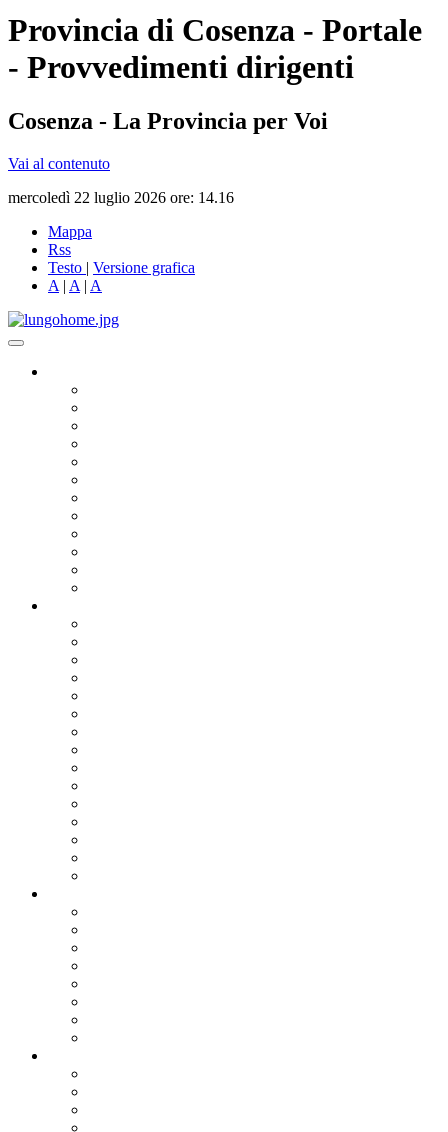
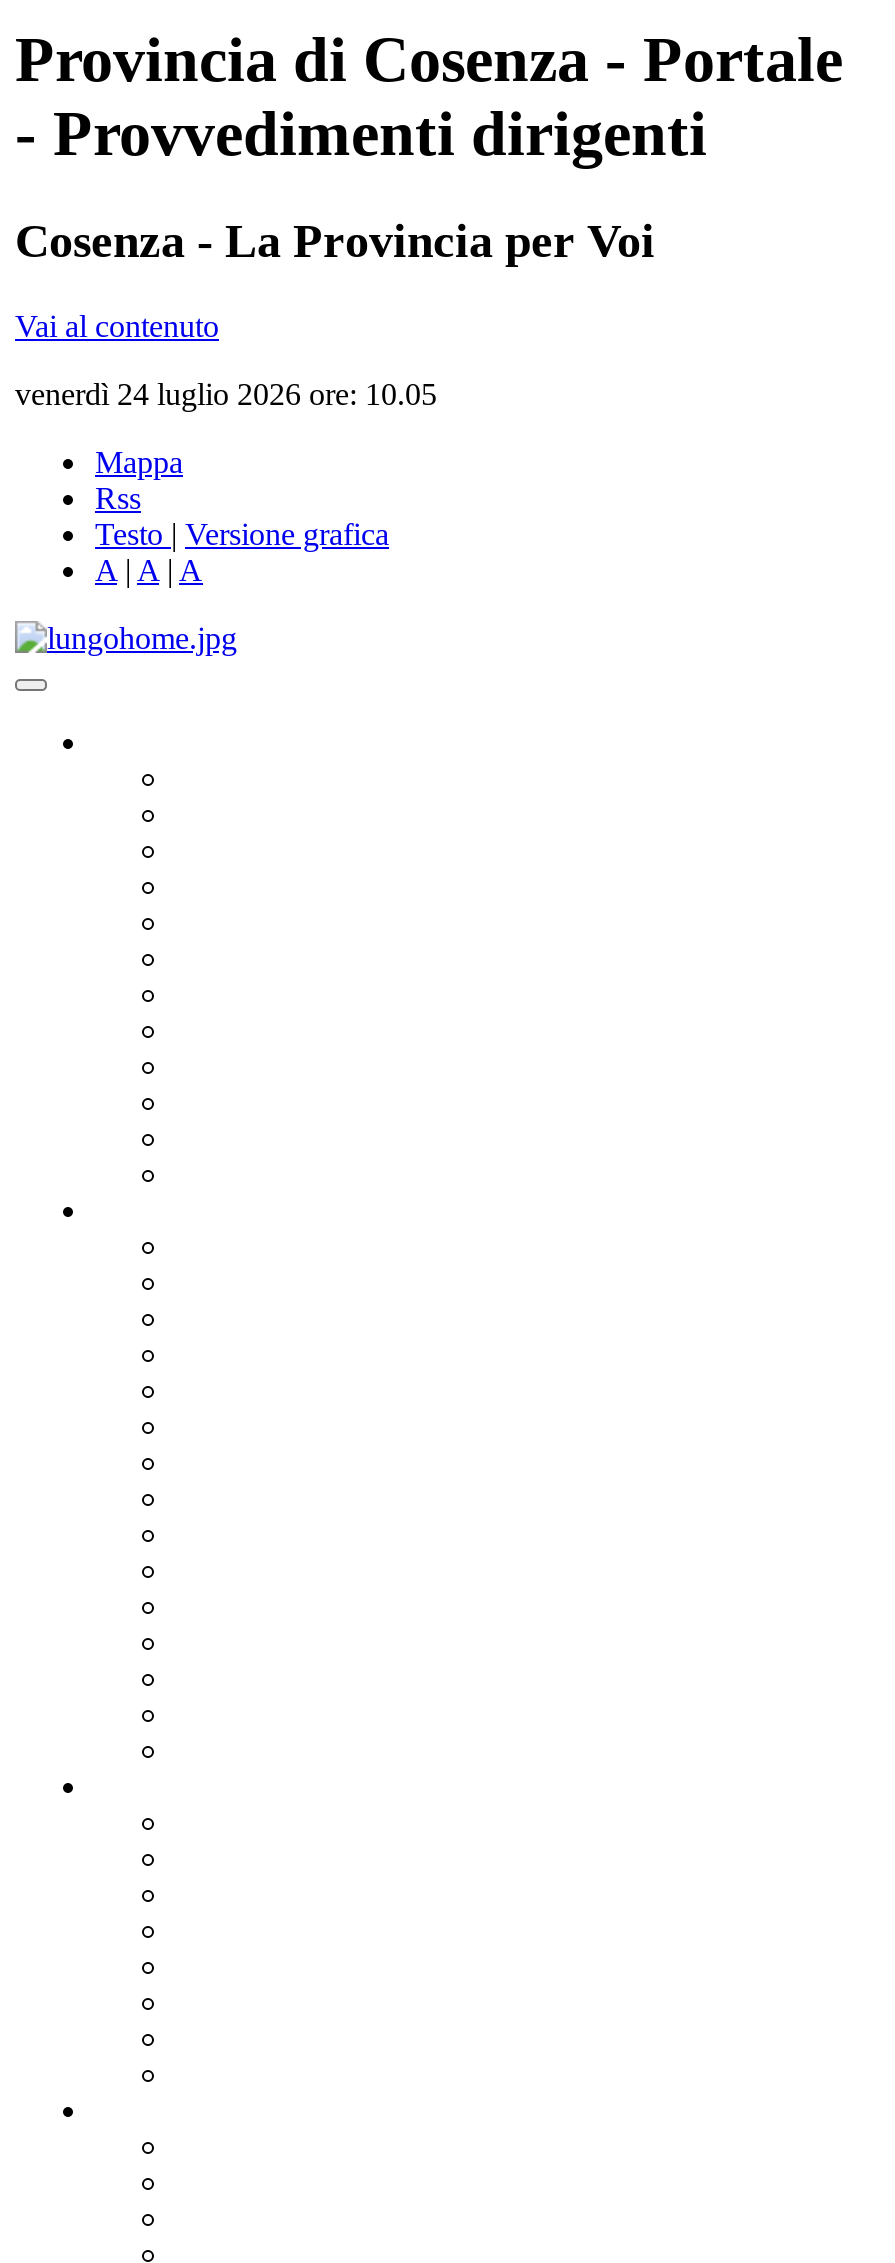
[8,189,234,206] mercoledì 22 luglio 2026 ore: 14.16 -> [15,377,437,411] venerdì 24 luglio 2026 ore: 10.05

